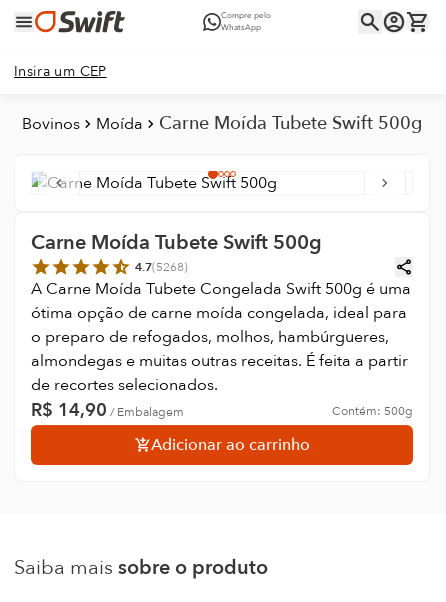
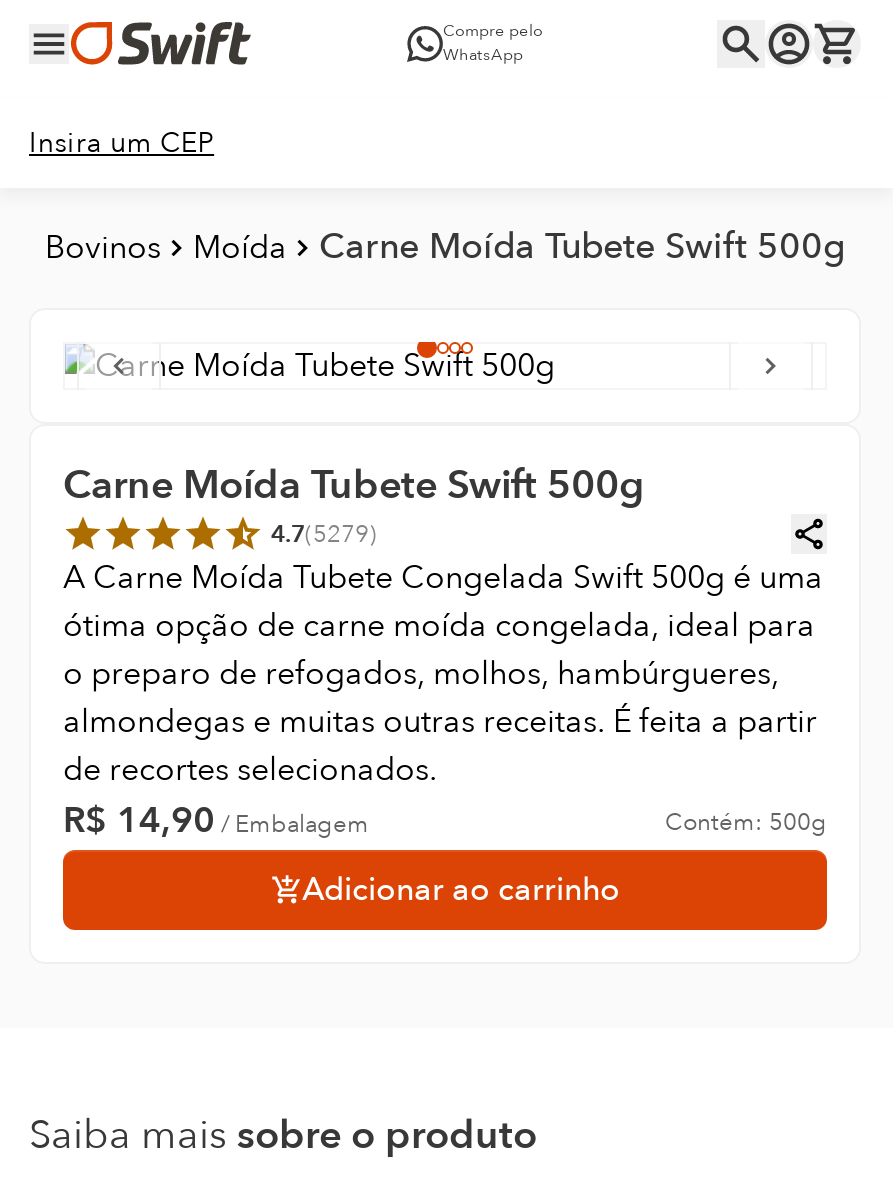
[135,259,188,275] 4.7(5268) -> [271,518,377,550] 4.7(5279)

